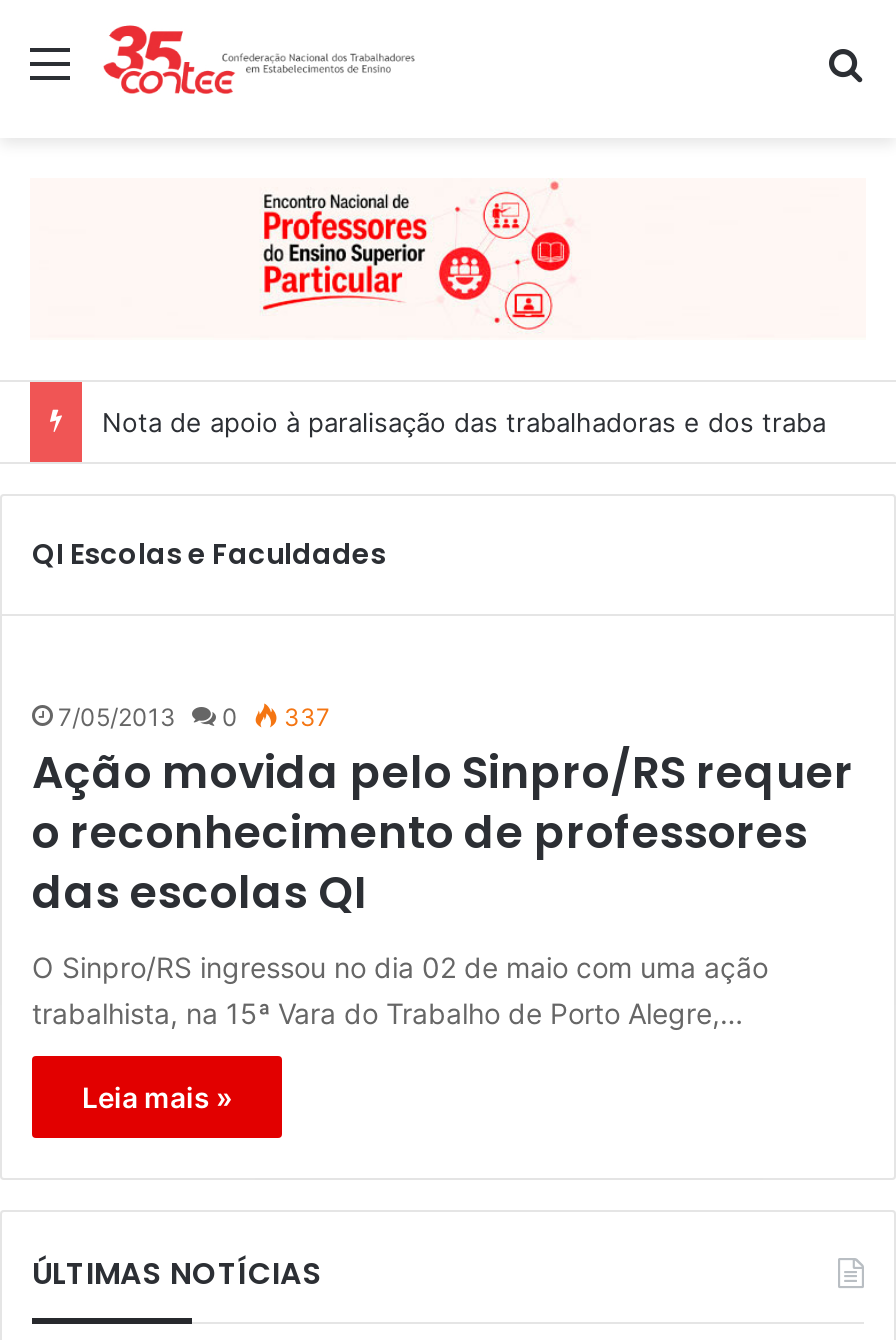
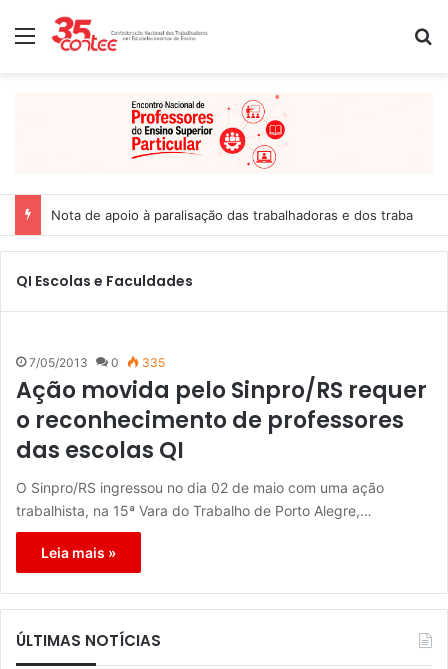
[58,701,330,731] 7/05/2013 0 337 -> [29,355,165,370] 7/05/2013 0 335

